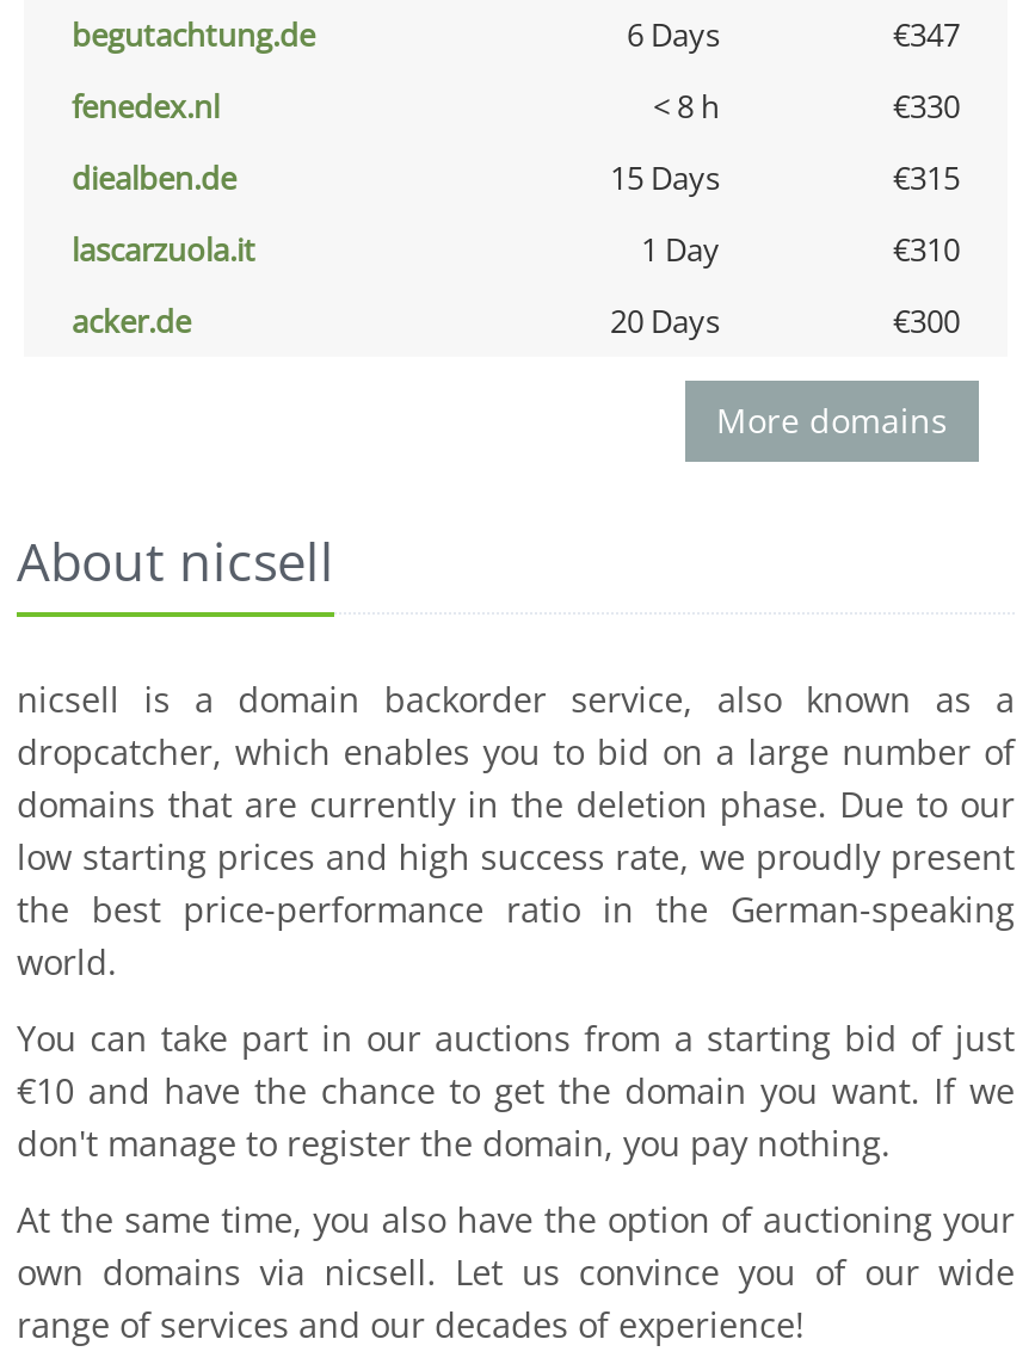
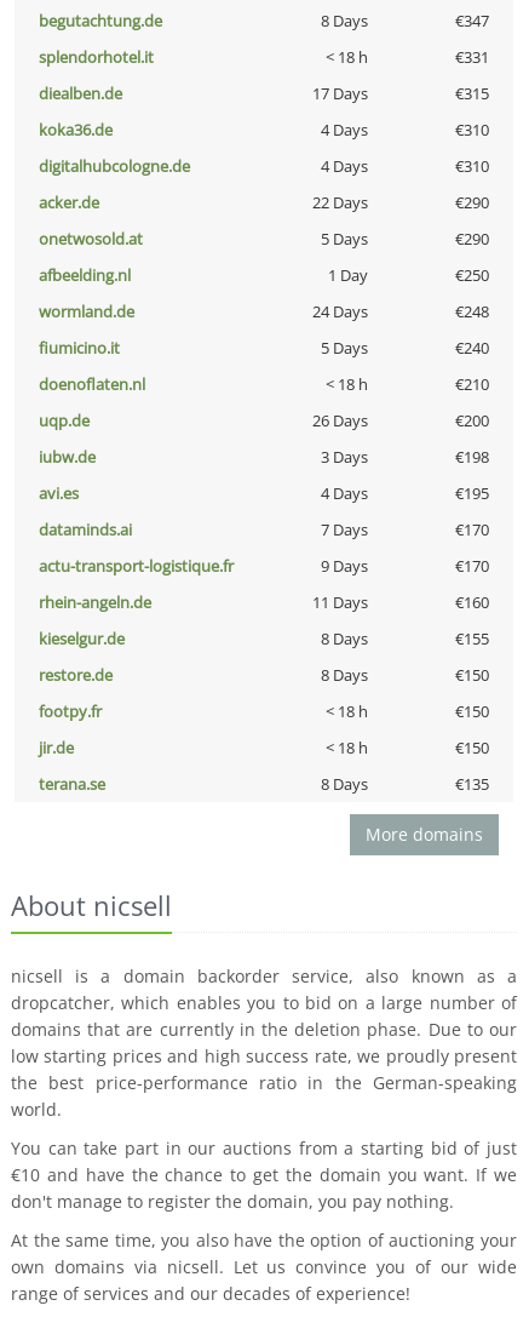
[627,14,720,57] 6 Days -> [320,10,367,32] 8 Days
[72,85,960,128] fenedex.nl | < 8 h | €330 -> [39,46,489,68] splendorhotel.it | < 18 h | €331
[610,157,720,200] 15 Days -> [312,83,367,104] 17 Days
[72,228,720,271] lascarzuola.it | 1 Day -> [39,119,489,177] koka36.de | 4 Days | €310 | digitalhubcologne.de | 4 Days
[610,300,960,343] 20 Days | €300 -> [39,192,489,795] 22 Days | €290 | onetwosold.at | 5 Days | €290 | afbeelding.nl | 1 Day | €250 | wormland.de | 24 Days | €248 | fiumicino.it | 5 Days | €240 | doenoflaten.nl | < 18 h | €210 | uqp.de | 26 Days | €200 | iubw.de | 3 Days | €198 | avi.es | 4 Days | €195 | dataminds.ai | 7 Days | €170 | actu-transport-logistique.fr | 9 Days | €170 | rhein-angeln.de | 11 Days | €160 | kieselgur.de | 8 Days | €155 | restore.de | 8 Days | €150 | footpy.fr | < 18 h | €150 | jir.de | < 18 h | €150 | terana.se | 8 Days | €135

